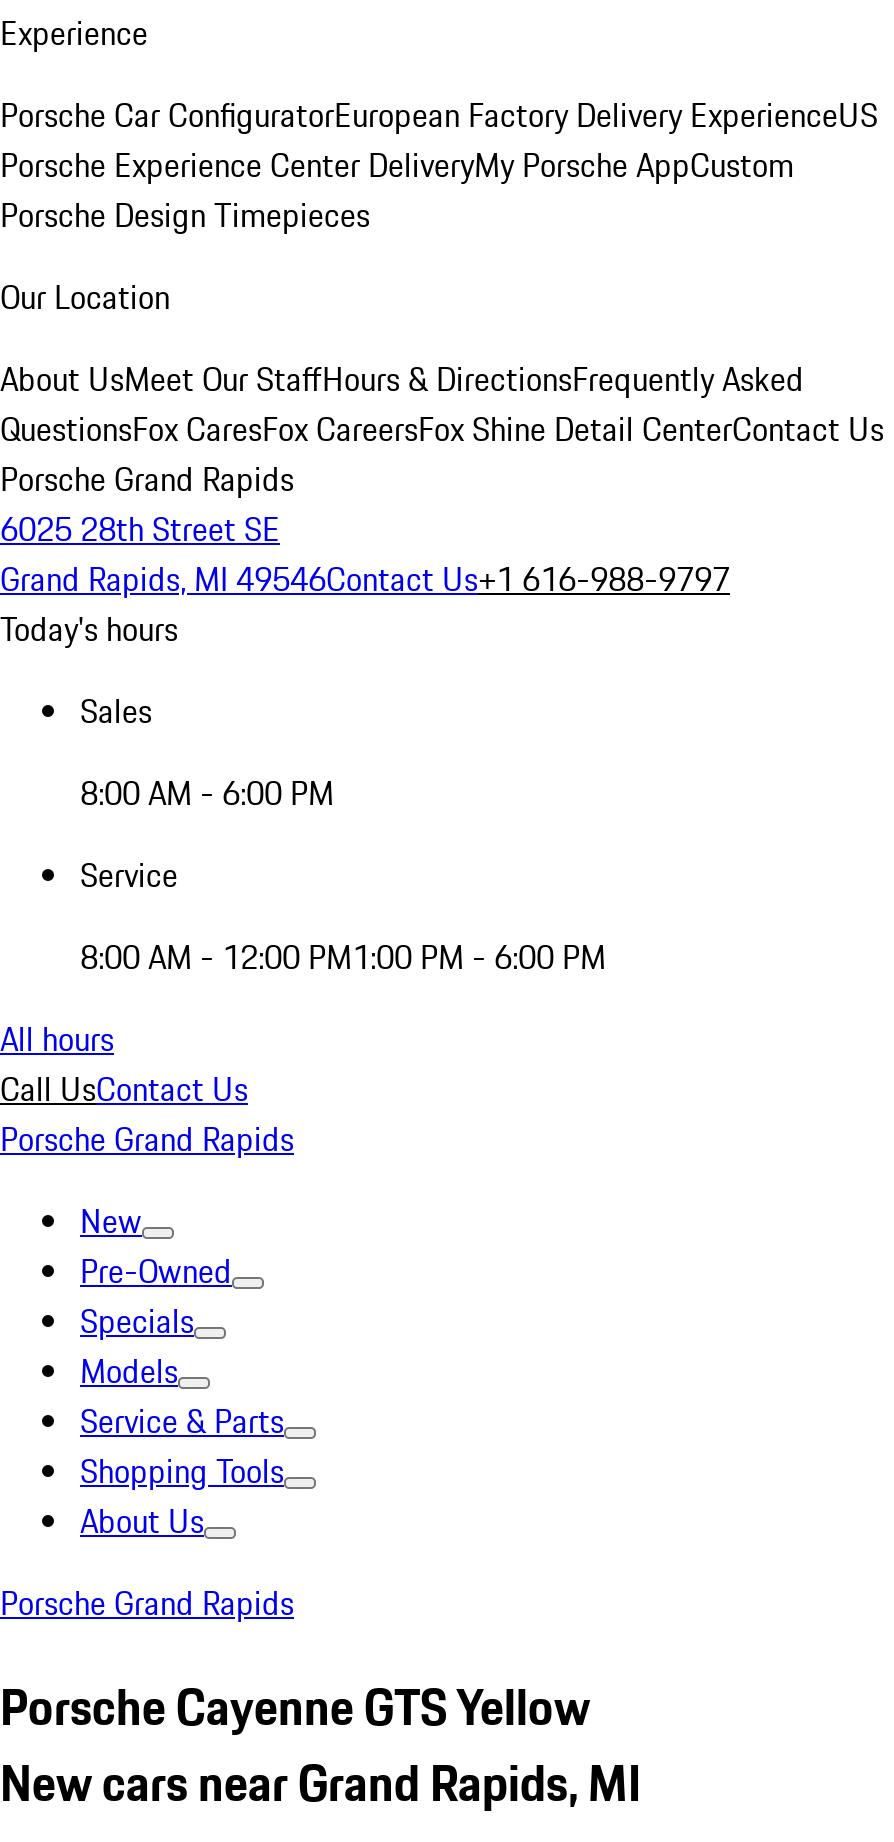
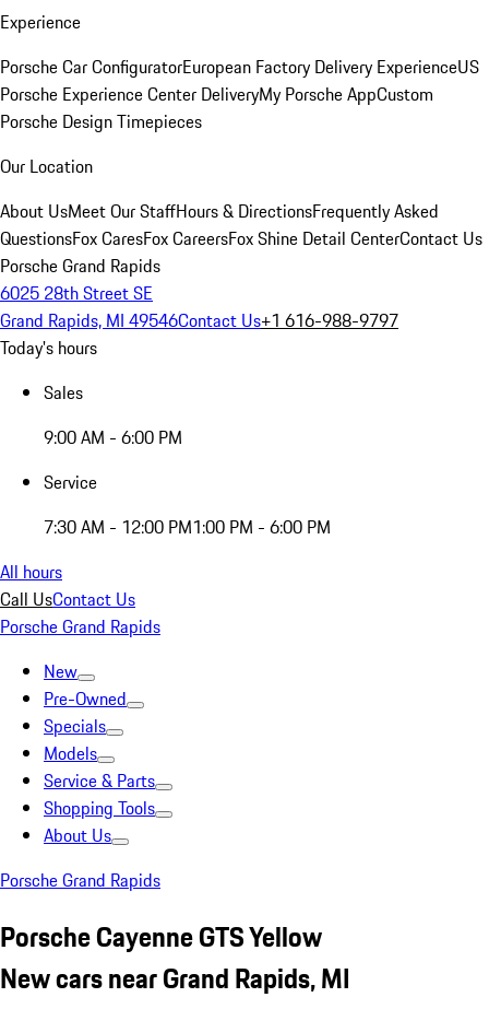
[80,769,334,817] 8:00 AM - 6:00 PM -> [44,424,182,450] 9:00 AM - 6:00 PM
[80,933,606,981] 8:00 AM - 12:00 PM1:00 PM - 6:00 PM -> [44,514,331,540] 7:30 AM - 12:00 PM1:00 PM - 6:00 PM

